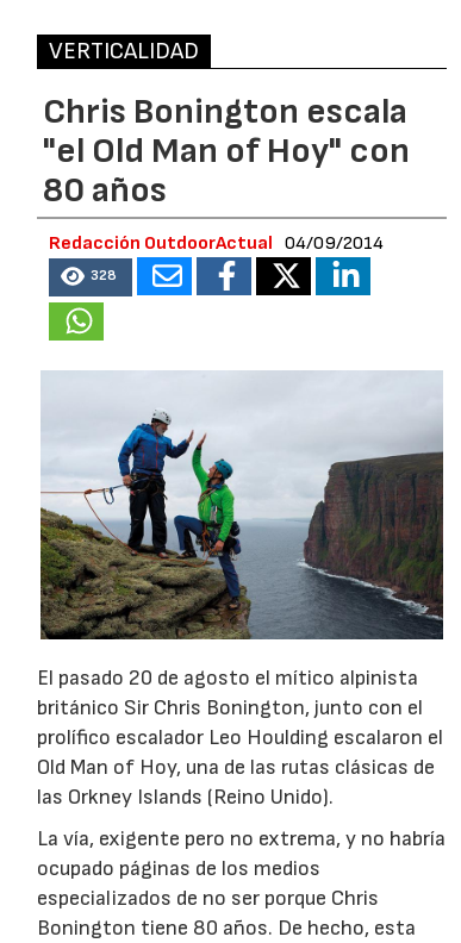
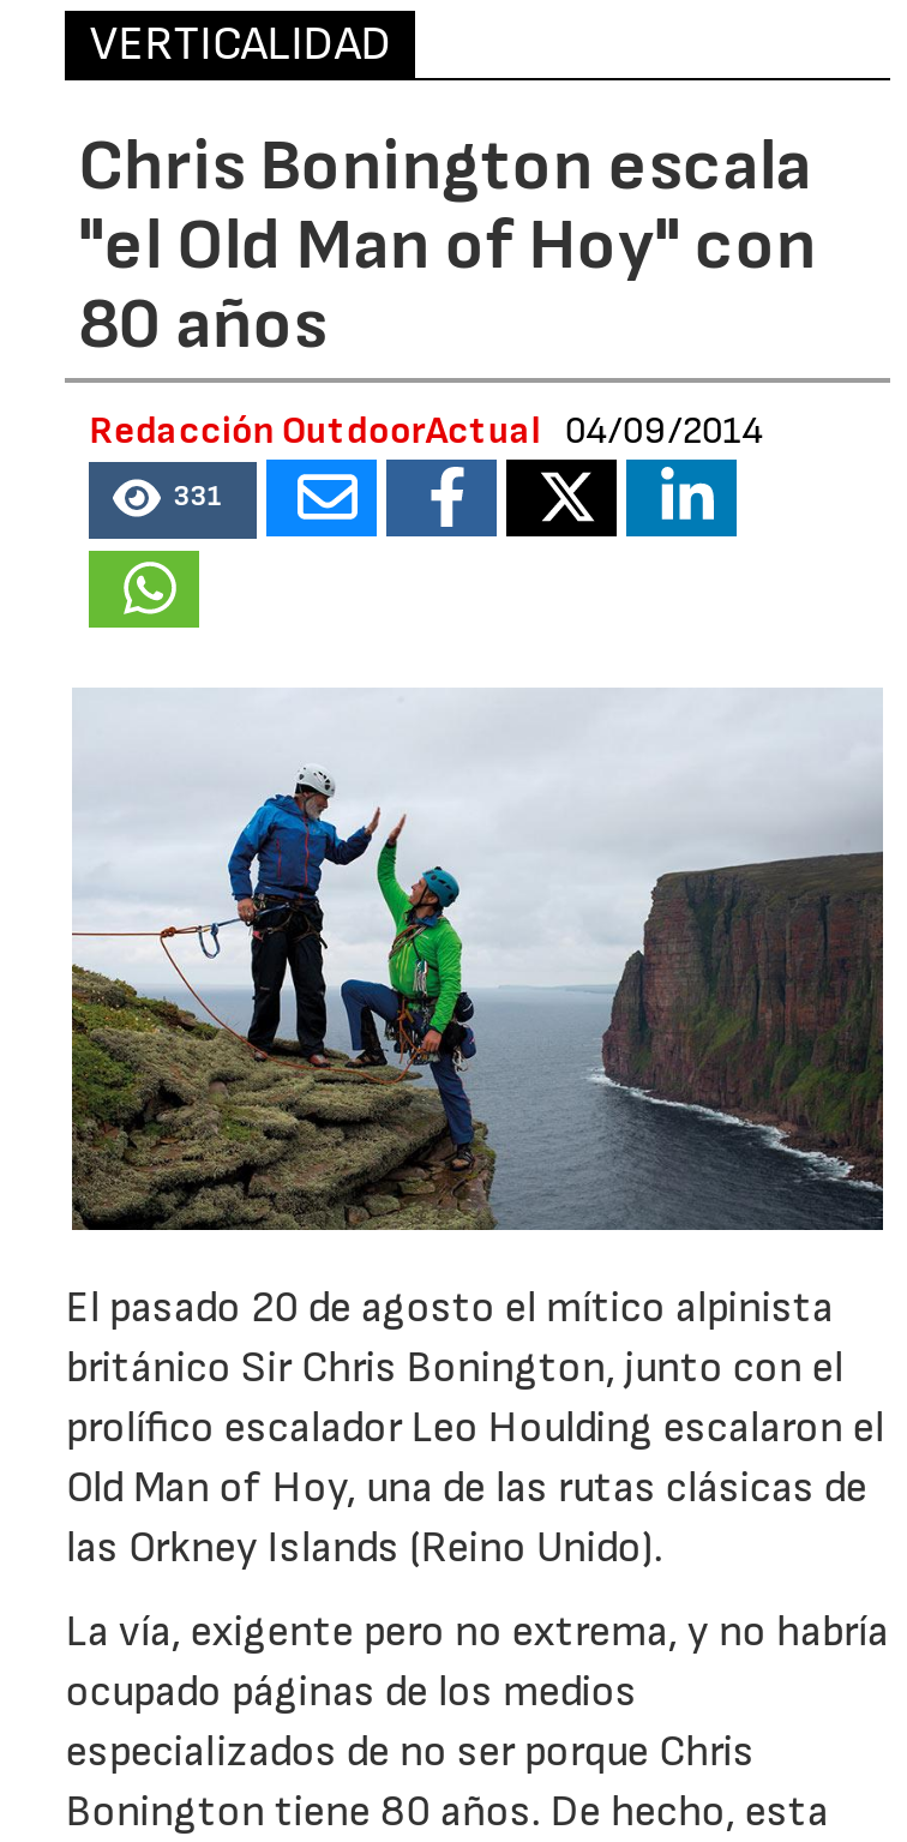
[91,267,117,285] 328 -> [174,479,224,515] 331

